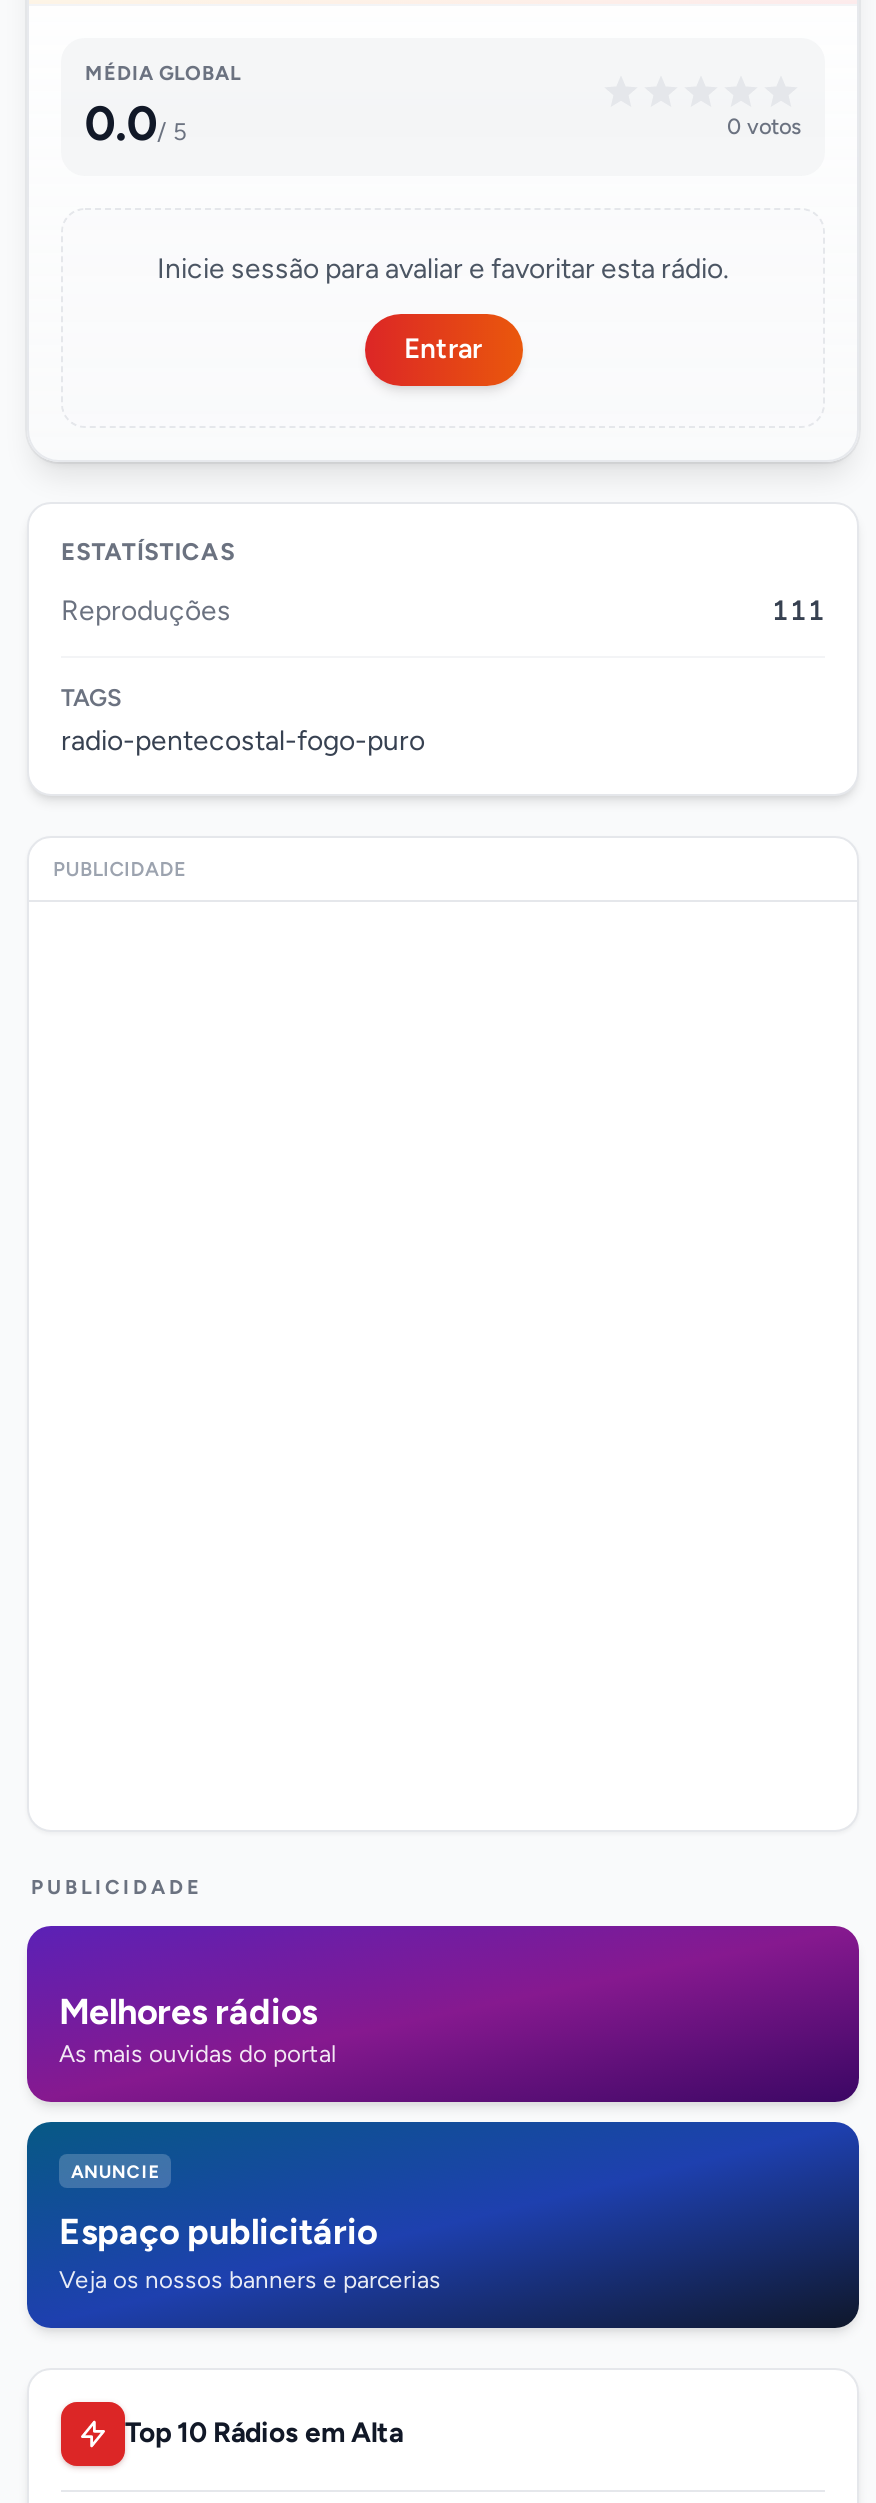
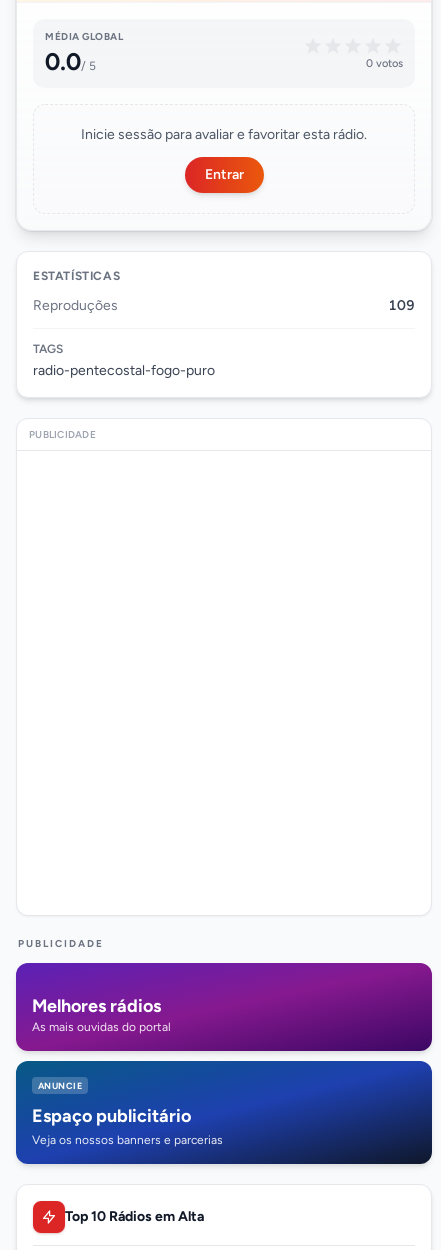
[771,594,825,628] 111 -> [388,297,415,314] 109

